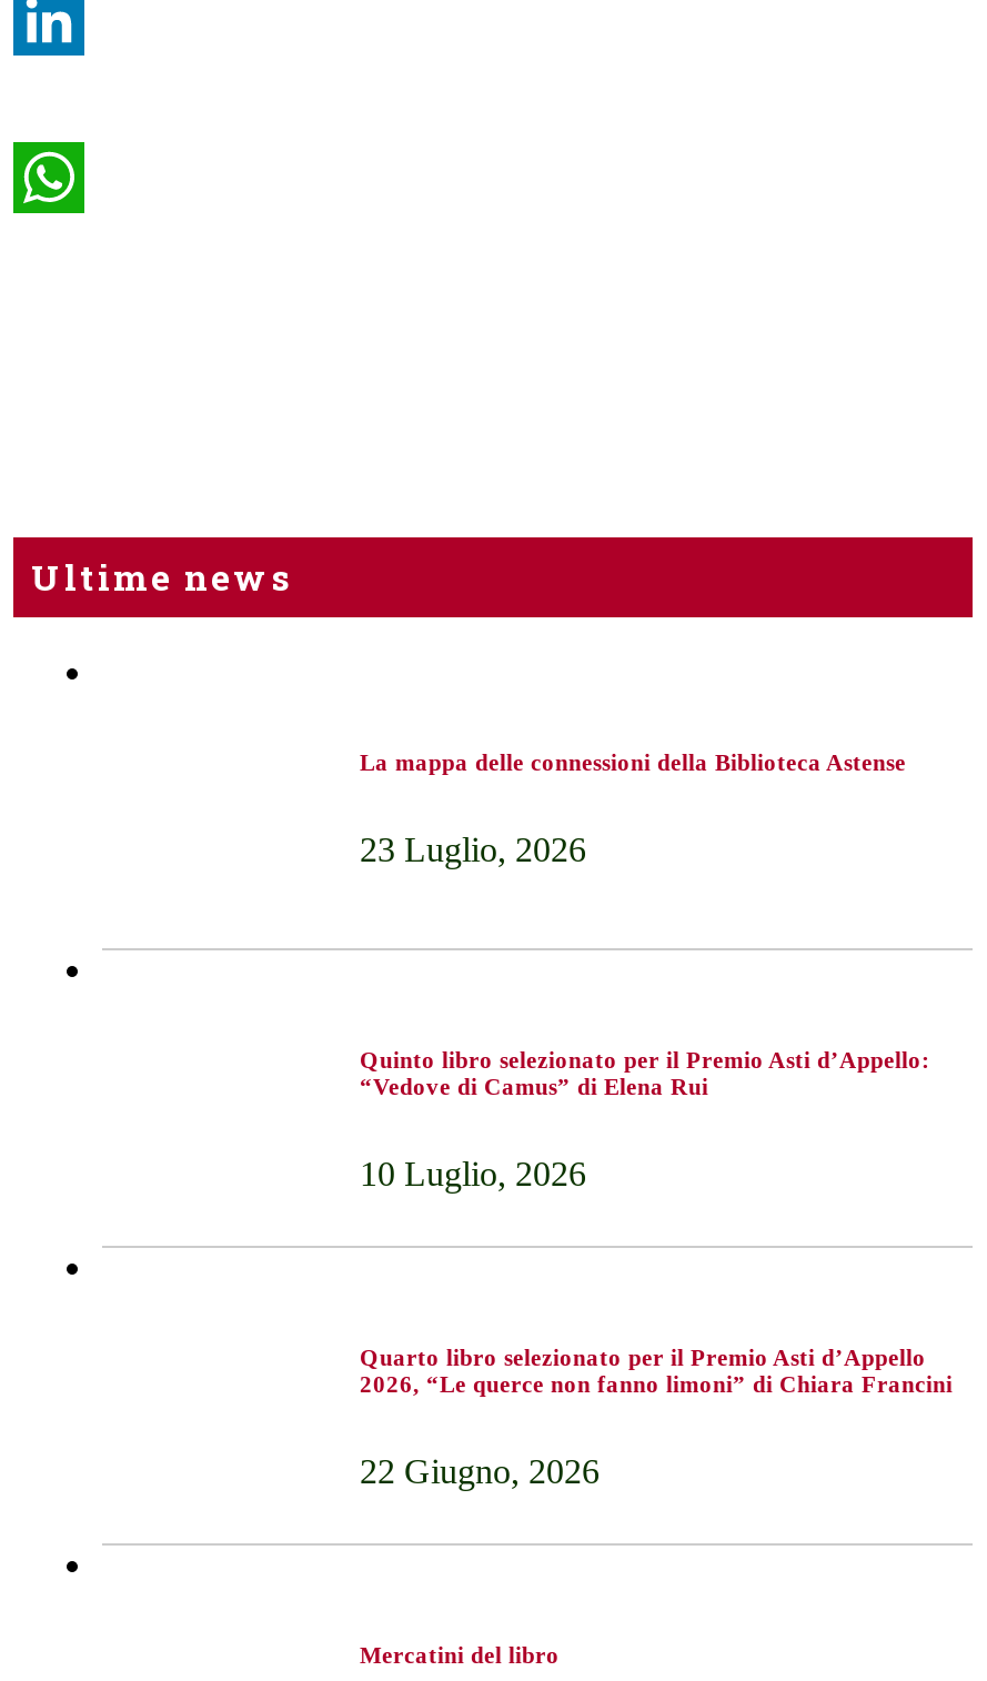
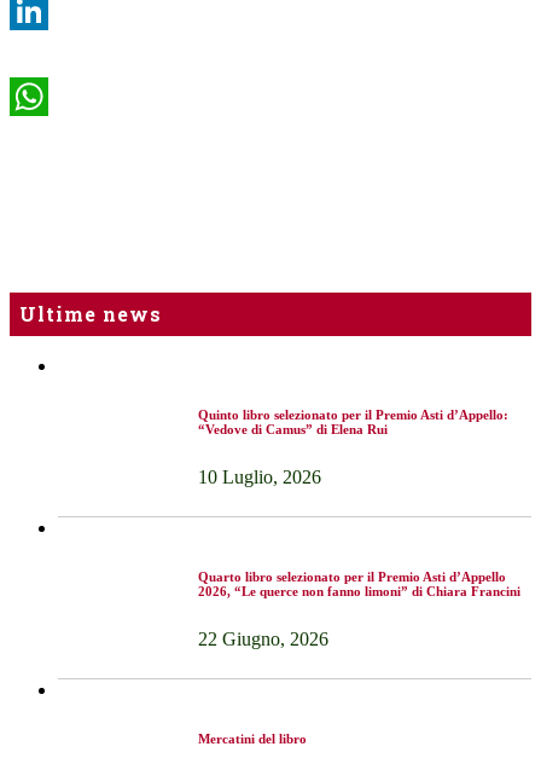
[360,747,906,867] La mappa delle connessioni della Biblioteca Astense | 23 Luglio, 2026 -> none

